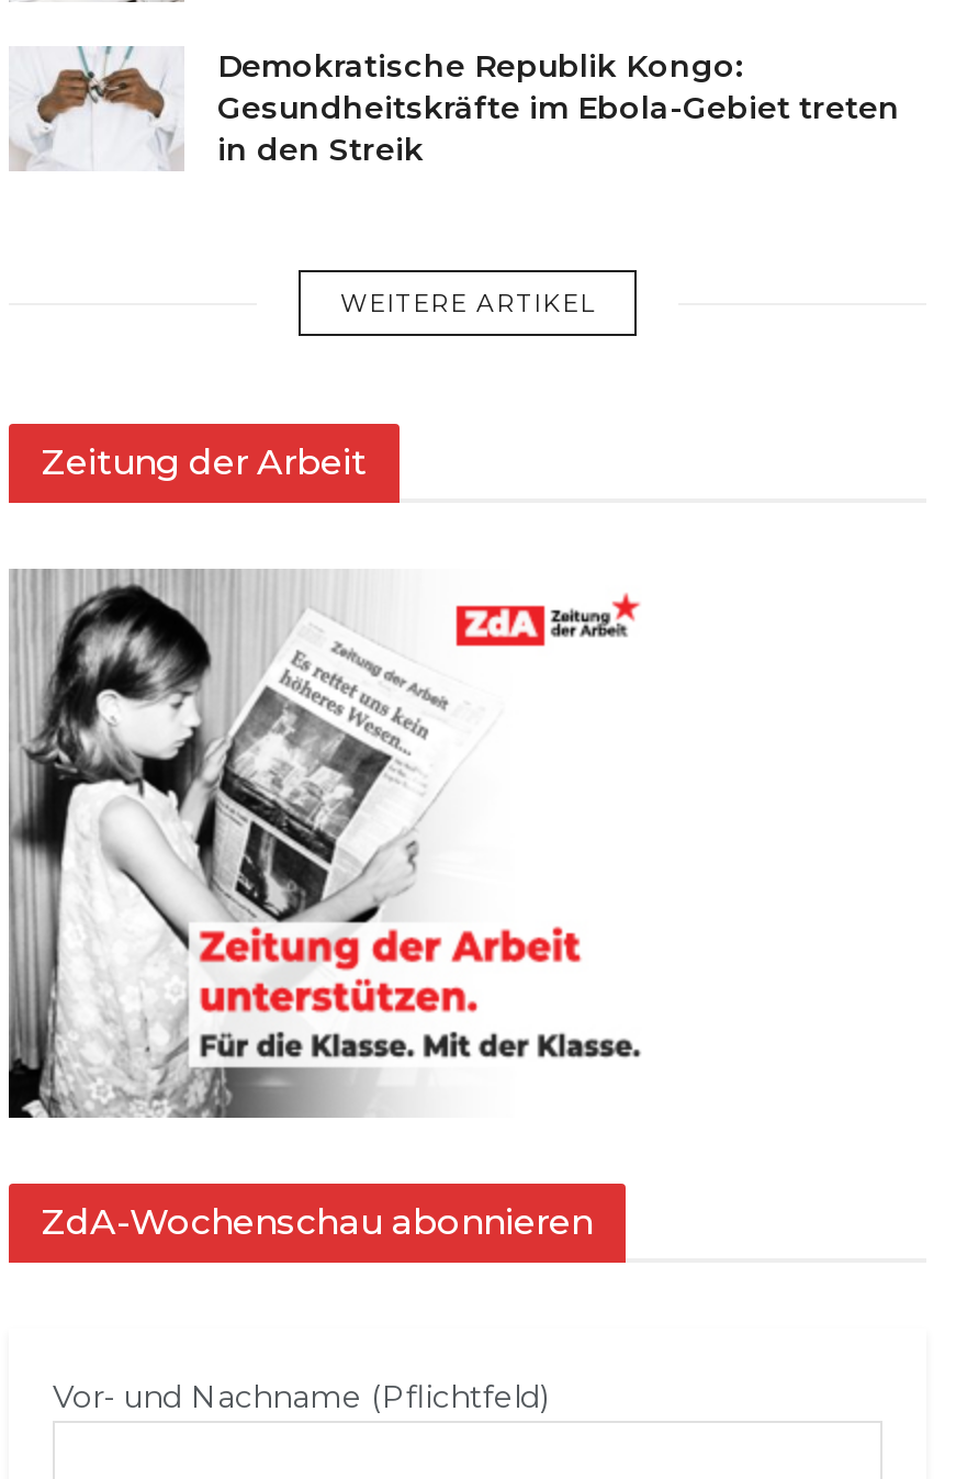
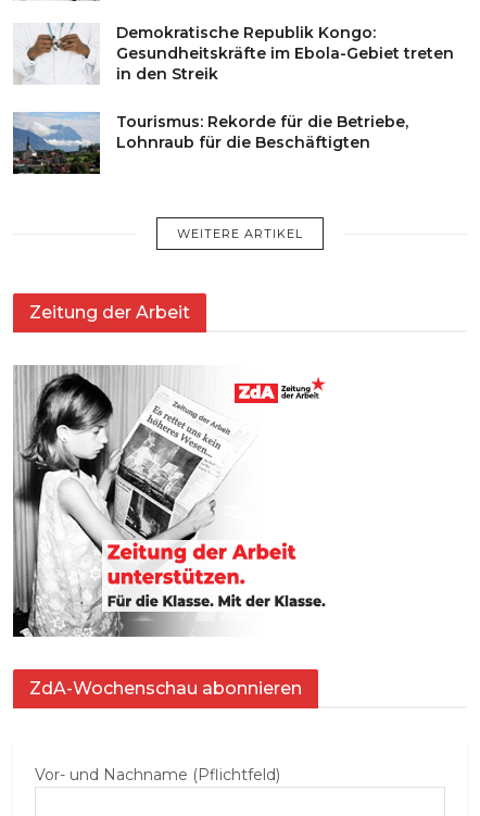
none -> [12,112,408,175] [image] | Tourismus: Rekorde für die Betriebe, | Lohnraub für die Beschäftigten

